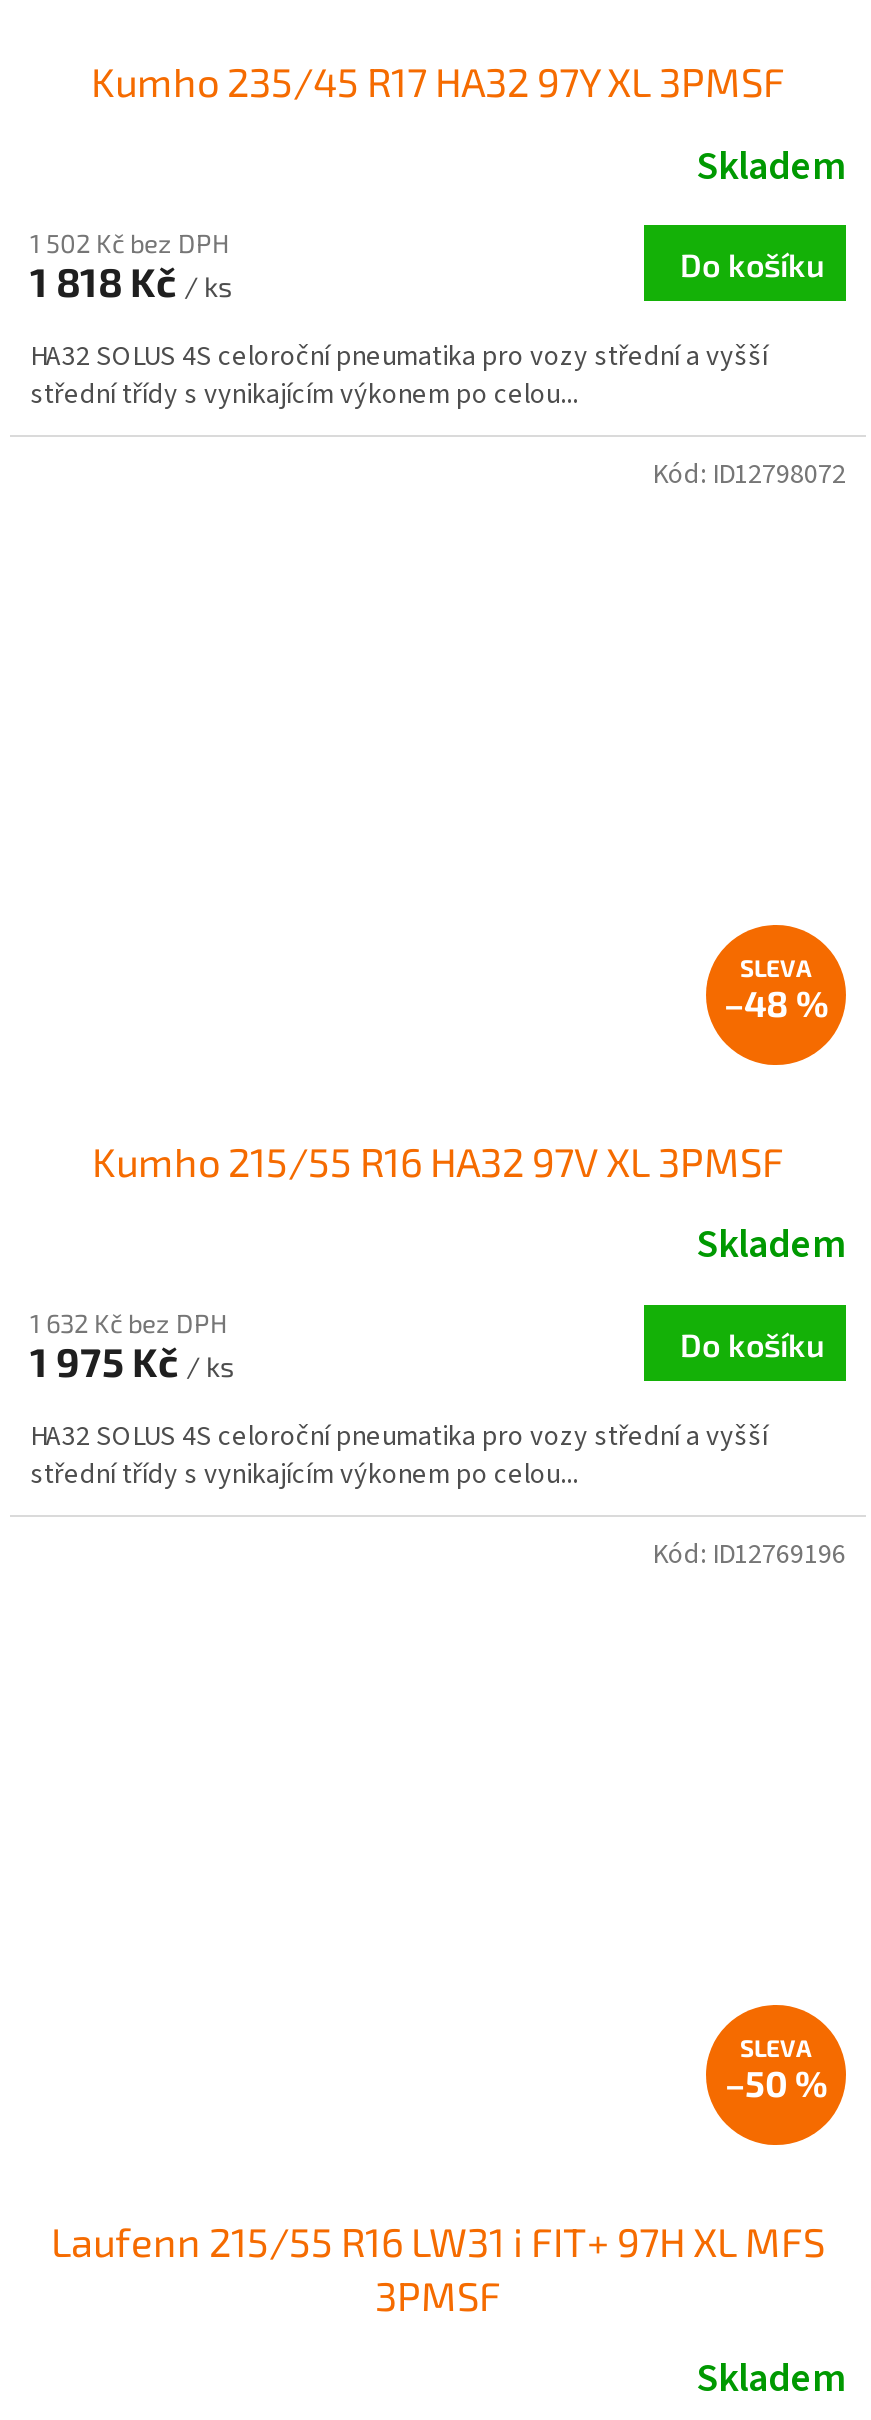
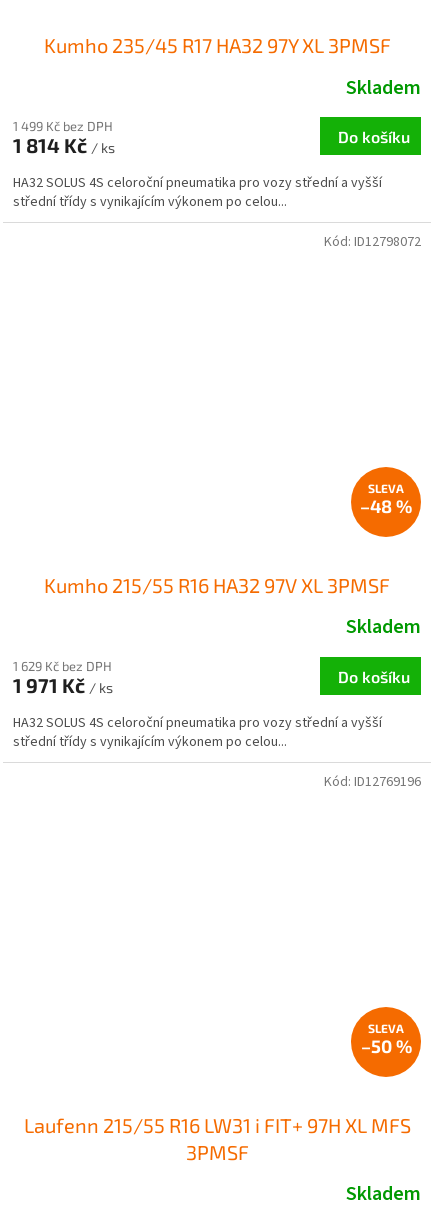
[30,227,230,259] 1 502 Kč bez DPH -> [13,118,113,134] 1 499 Kč bez DPH
[30,257,232,305] 1 818 Kč / ks -> [13,133,115,157] 1 814 Kč / ks
[30,1307,228,1339] 1 632 Kč bez DPH -> [13,658,112,674] 1 629 Kč bez DPH
[30,1337,234,1385] 1 975 Kč / ks -> [13,673,113,697] 1 971 Kč / ks

